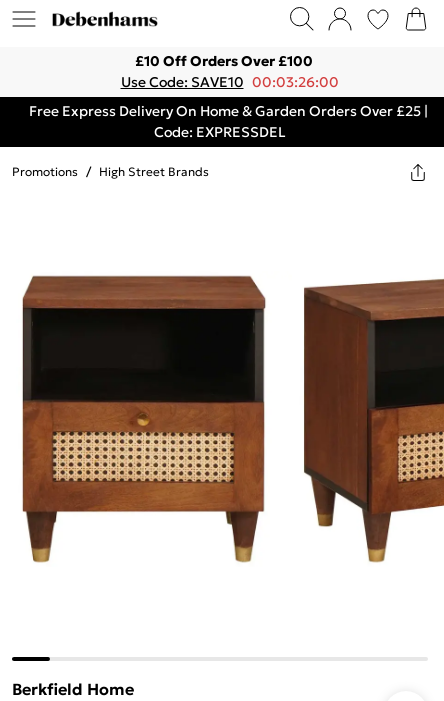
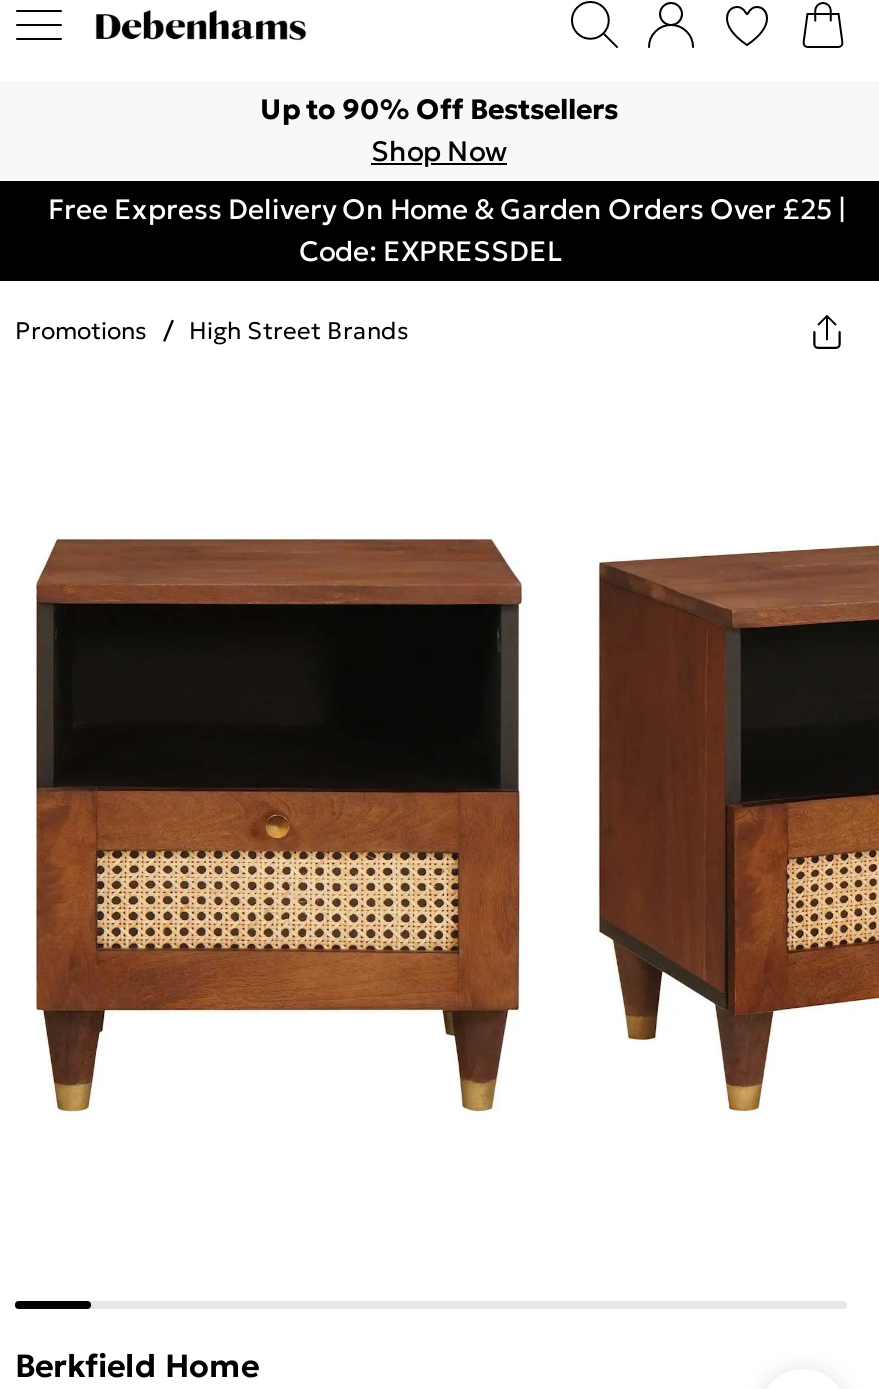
[120,52,338,91] £10 Off Orders Over £100 | Use Code: SAVE10 00:03:26:00 -> [260,91,618,169] Up to 90% Off Bestsellers | Shop Now

